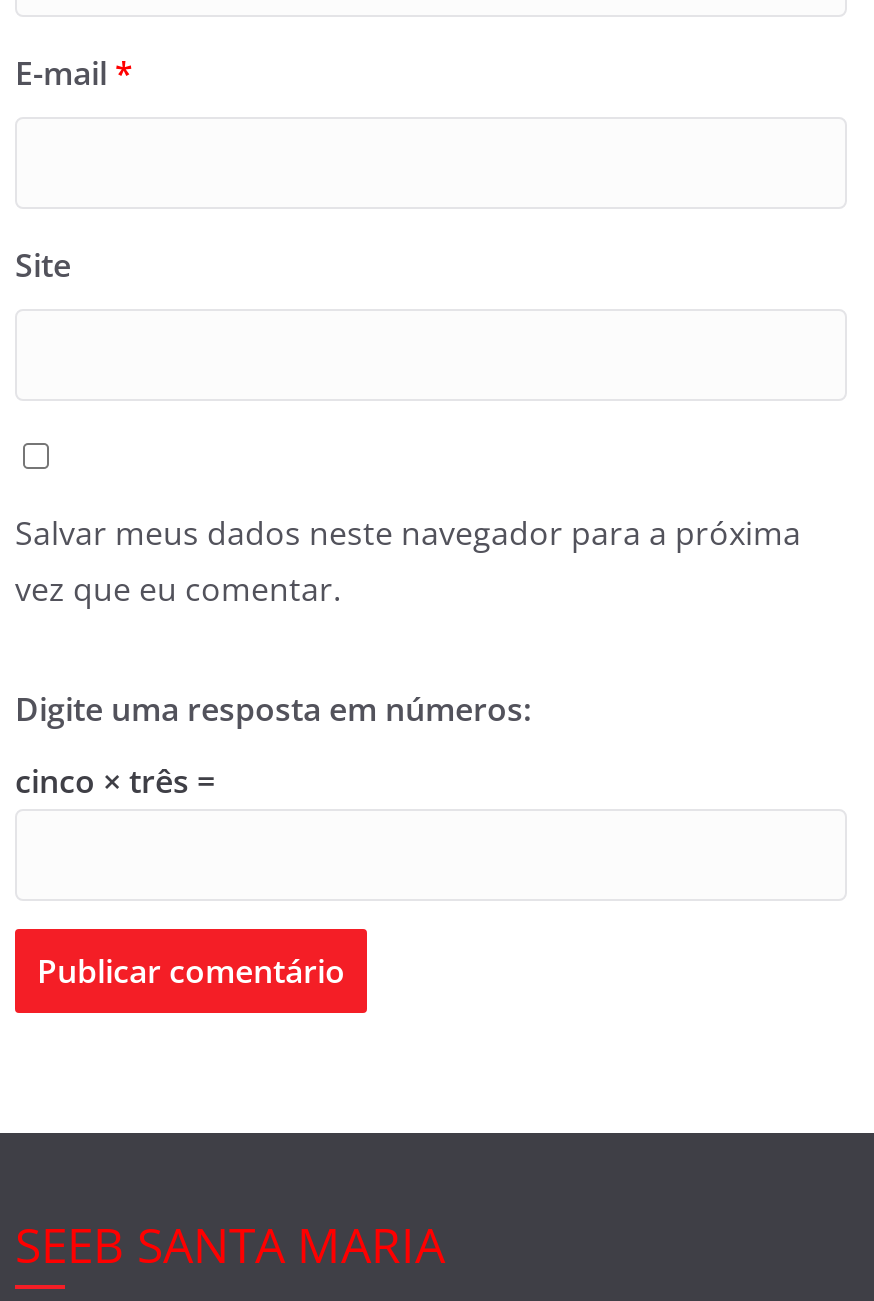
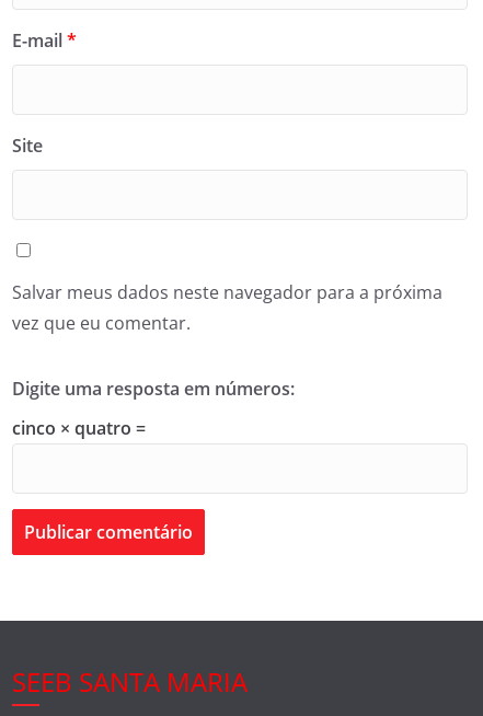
[15,759,215,803] cinco × três = -> [12,416,146,440] cinco × quatro =

